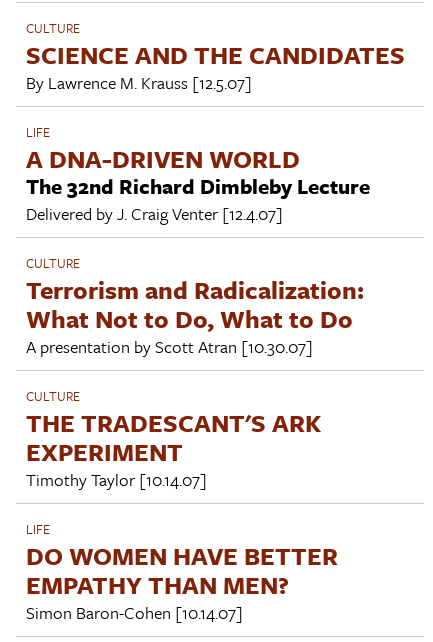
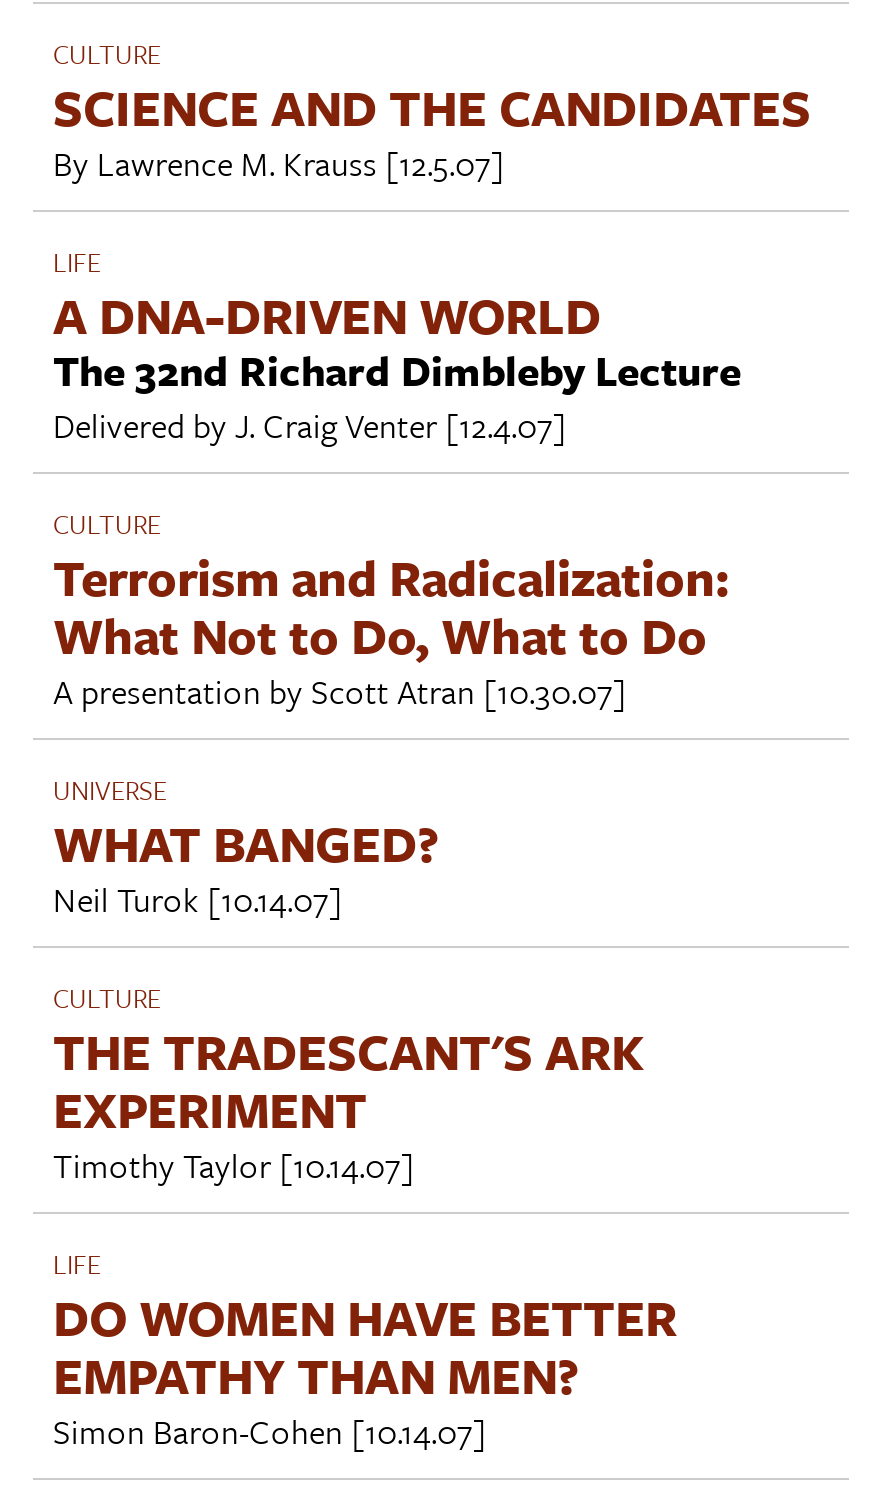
none -> [53,769,439,923] UNIVERSE | WHAT BANGED? | Neil Turok [10.14.07]

